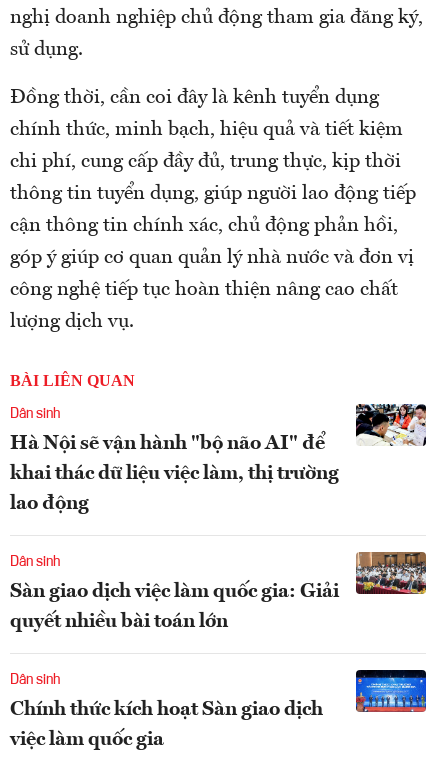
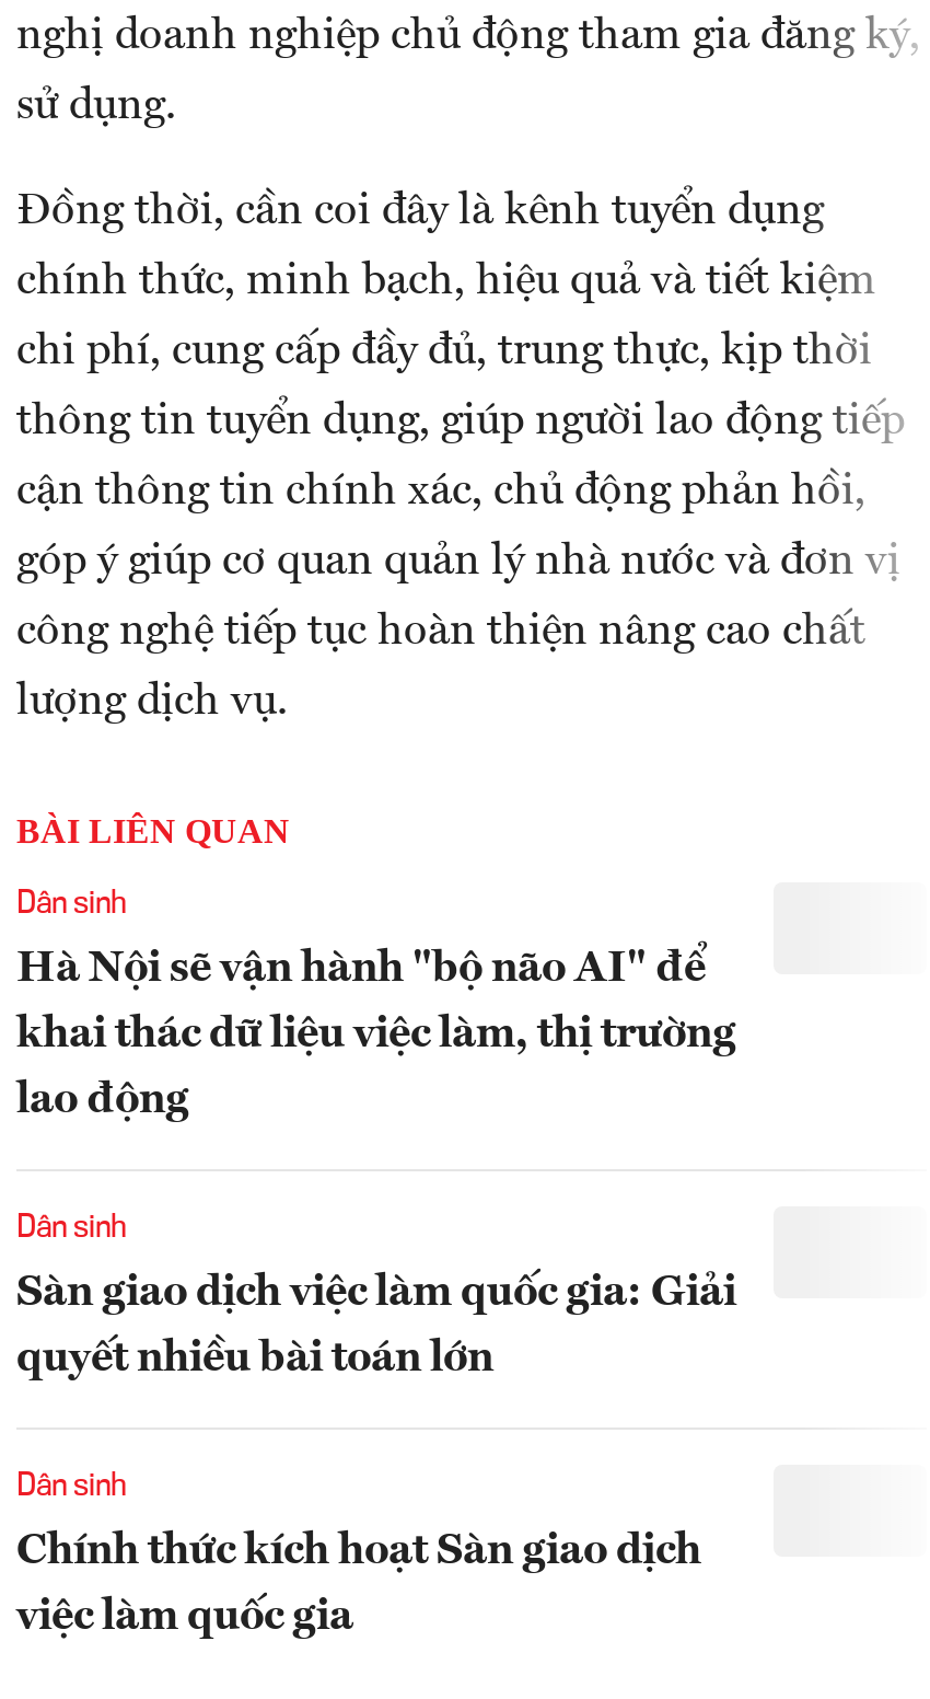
[355,403,427,447] [image] -> none
[355,551,427,595] [image] -> none
[355,669,427,713] [image] -> none

